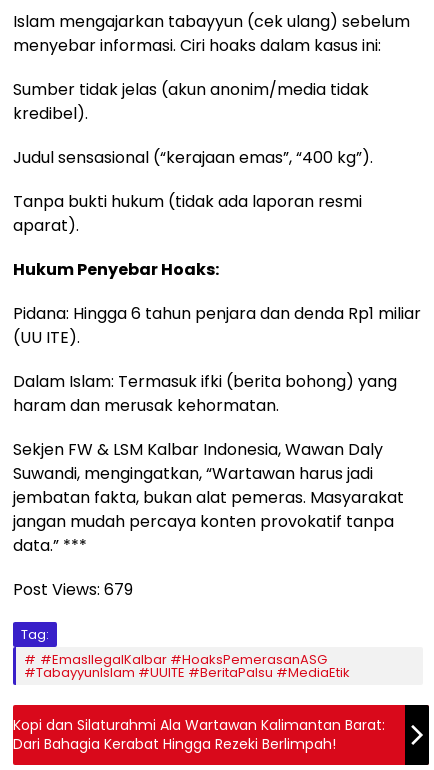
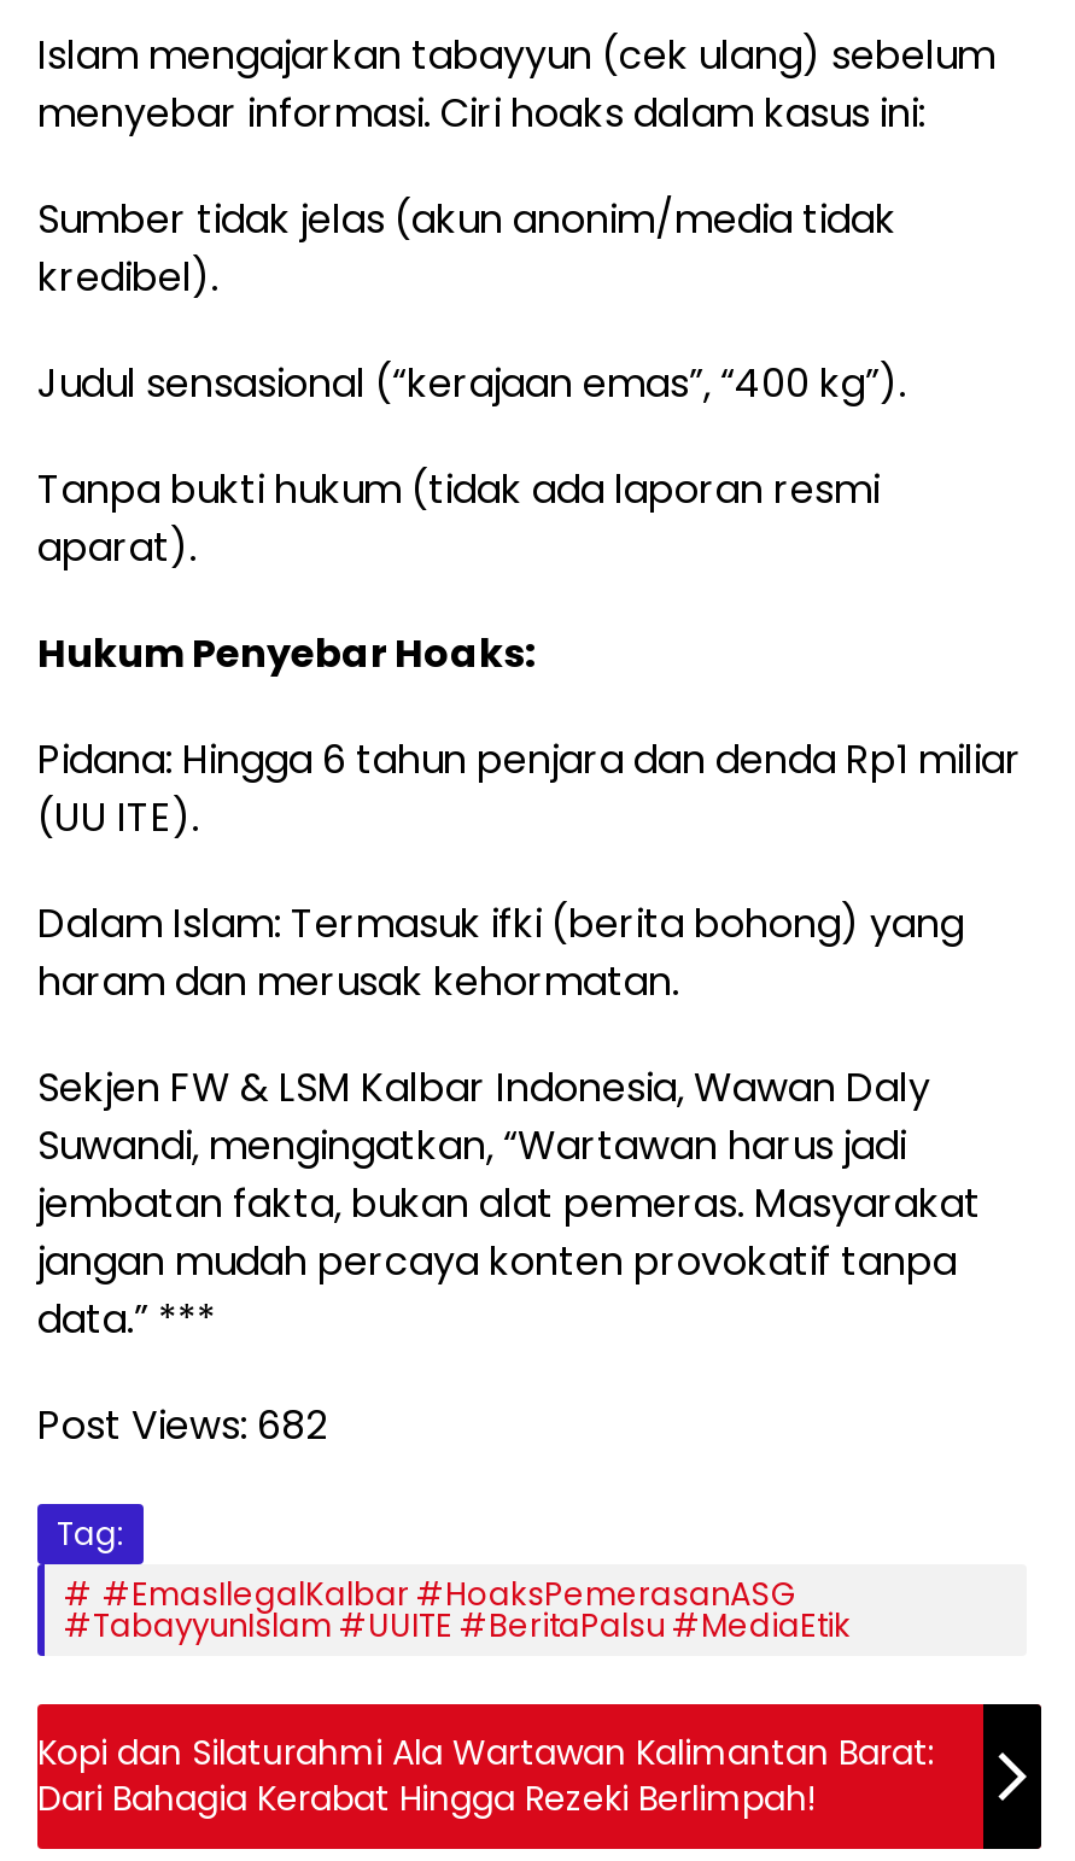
[13,578,133,601] Post Views: 679 -> [37,1397,327,1453] Post Views: 682

